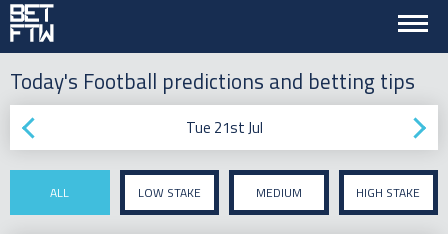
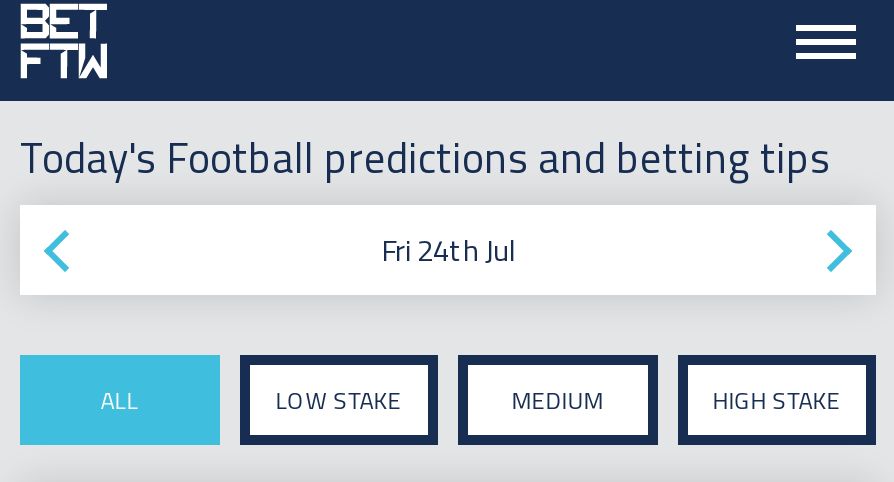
[185,116,262,139] Tue 21st Jul -> [381,227,515,273] Fri 24th Jul

